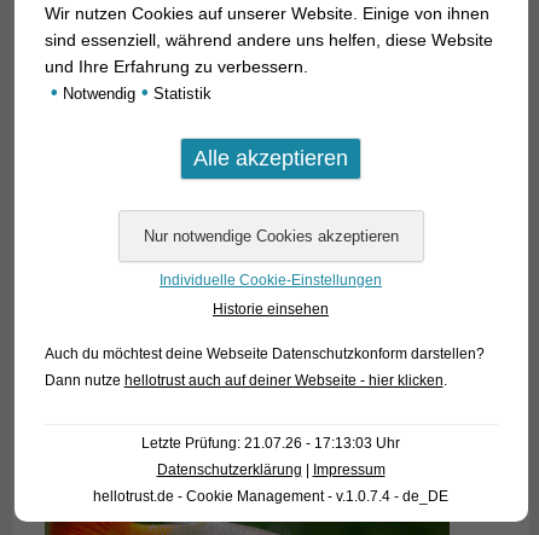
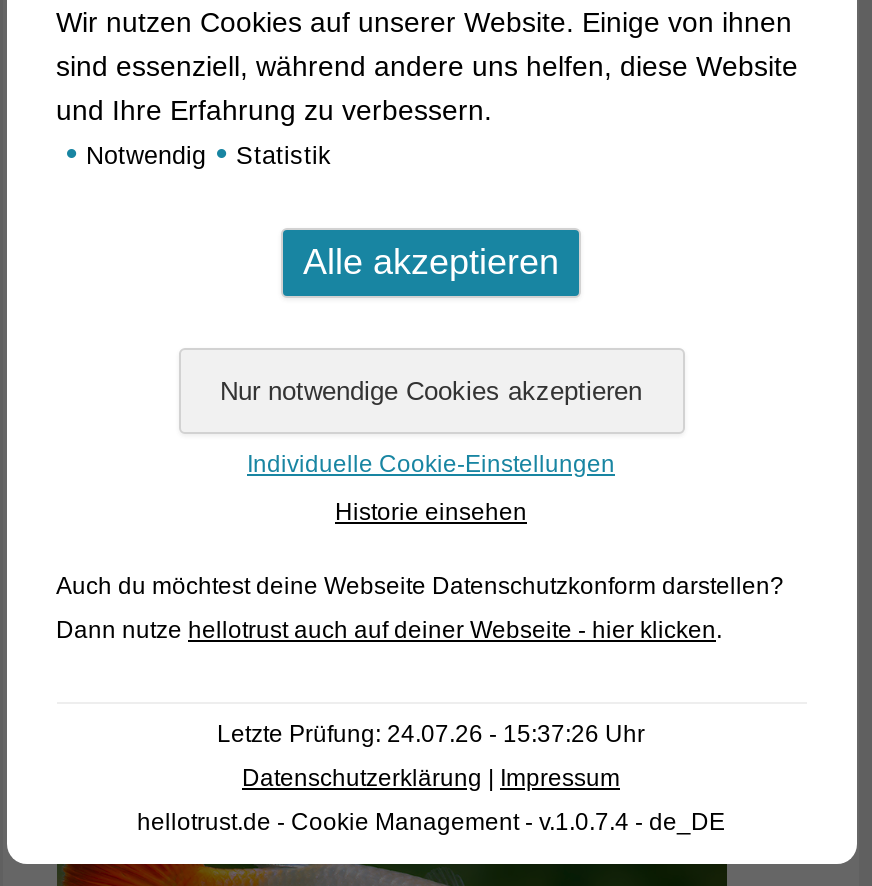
[141,435,400,452] Letzte Prüfung: 21.07.26 - 17:13:03 Uhr -> [217,720,645,748] Letzte Prüfung: 24.07.26 - 15:37:26 Uhr

